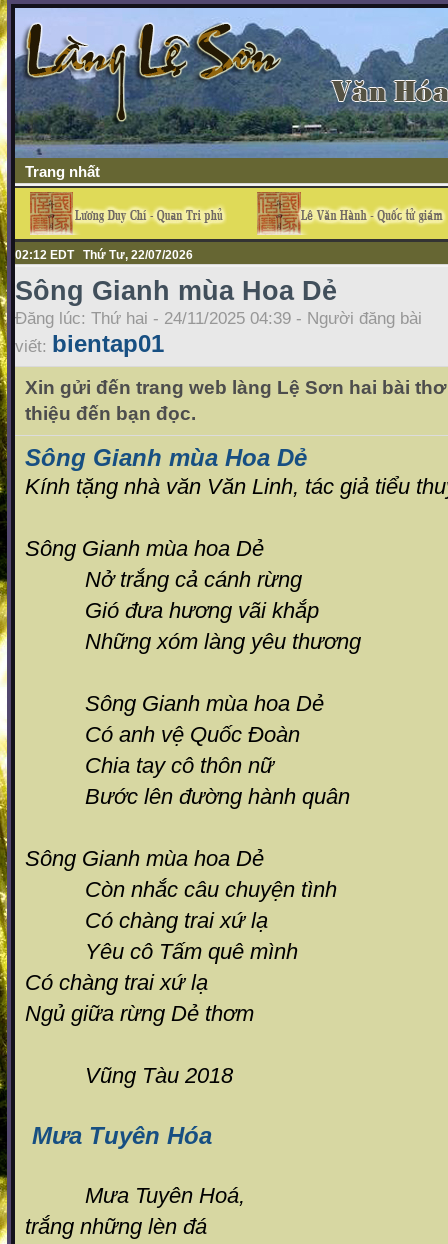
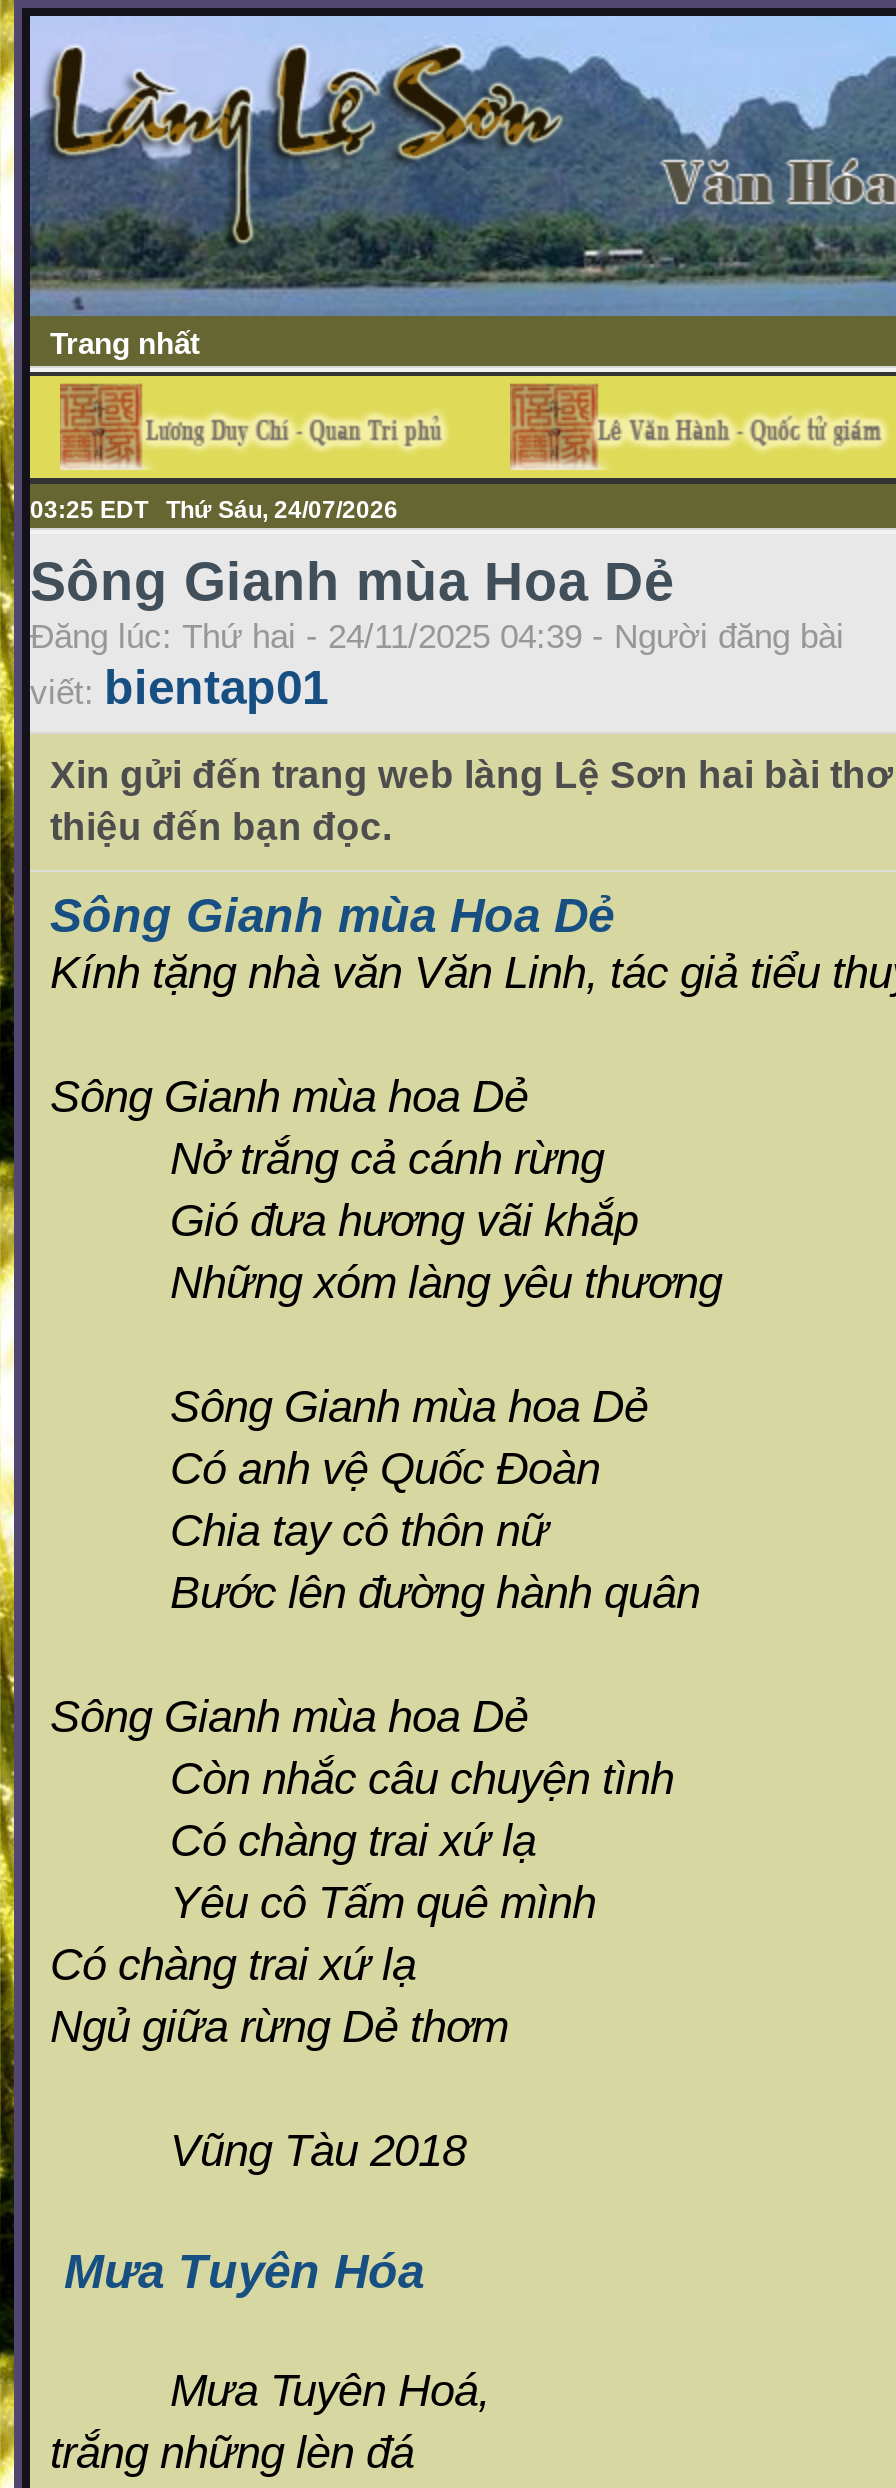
[15,248,193,262] 02:12 EDT Thứ Tư, 22/07/2026 -> [30,496,398,524] 03:25 EDT Thứ Sáu, 24/07/2026

